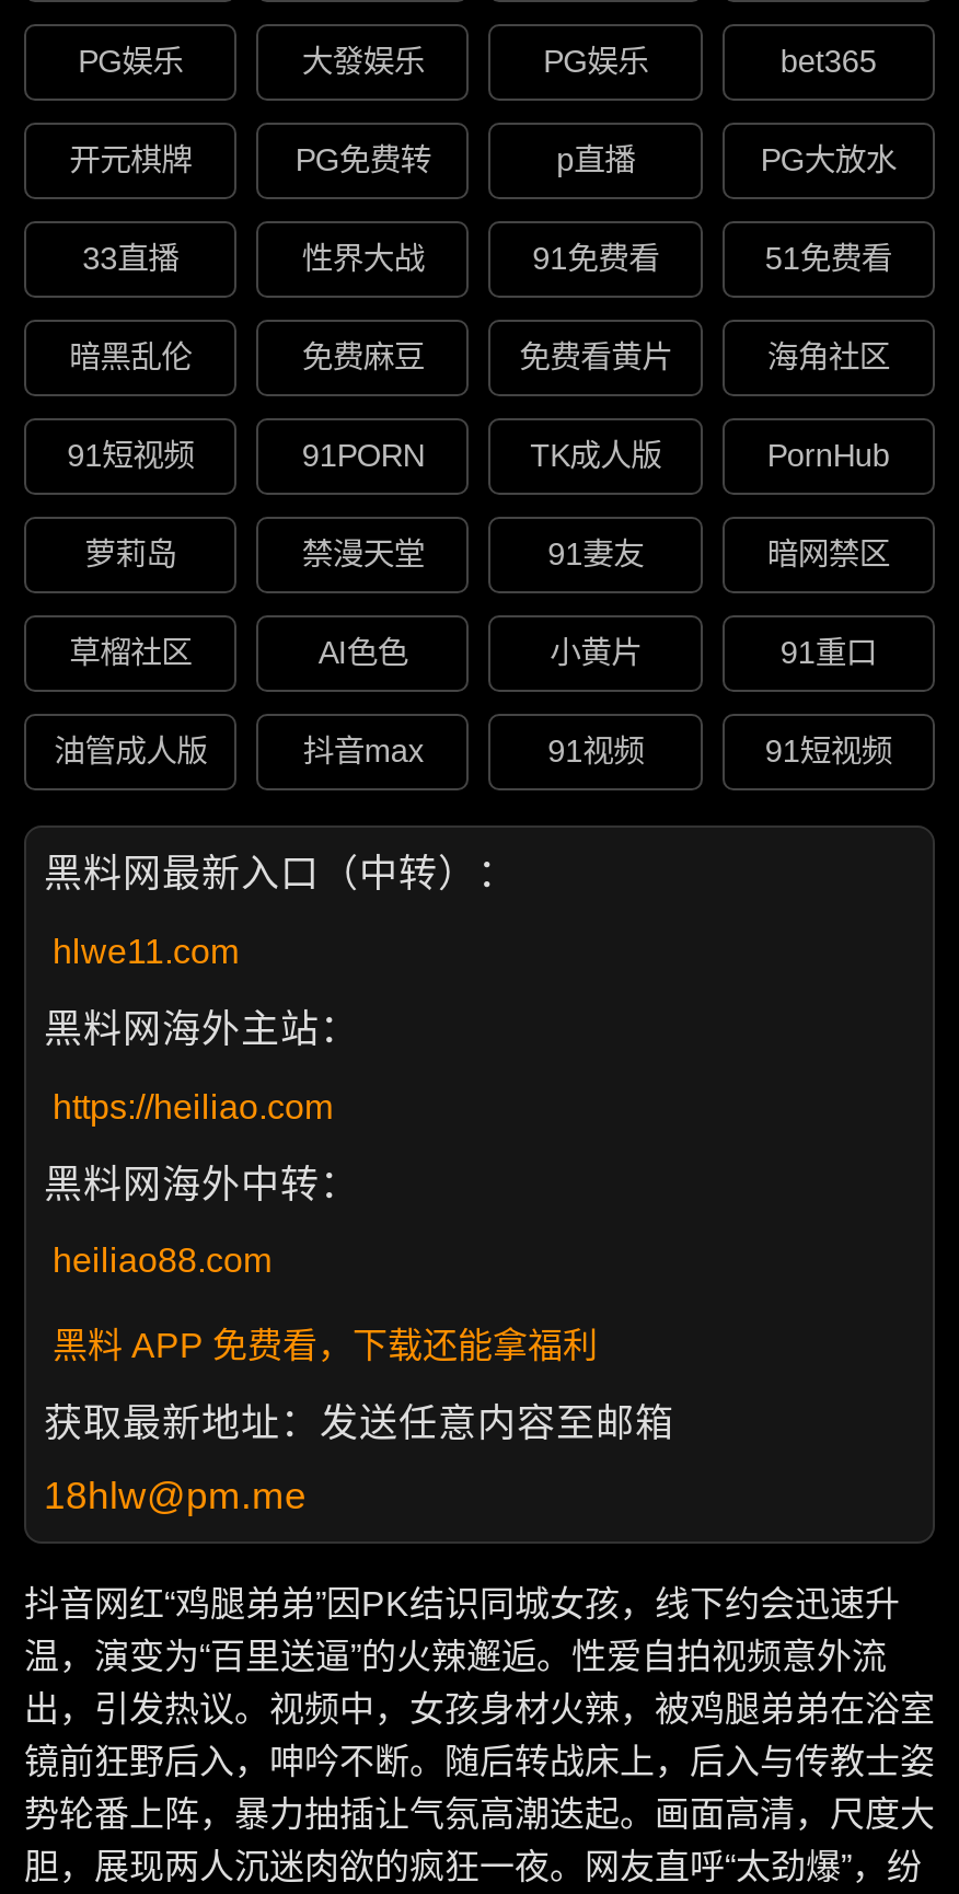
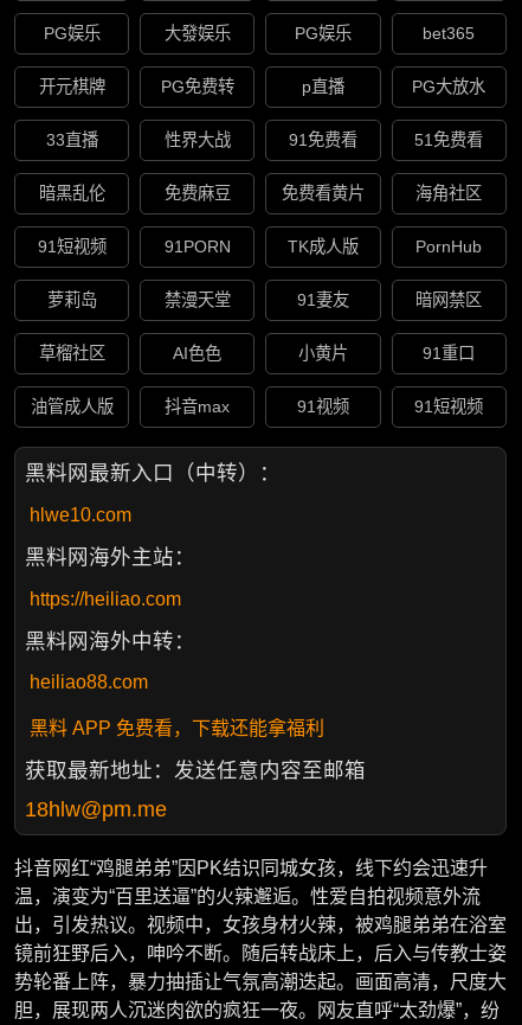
[53,932,239,970] hlwe11.com -> [30,505,131,525] hlwe10.com

